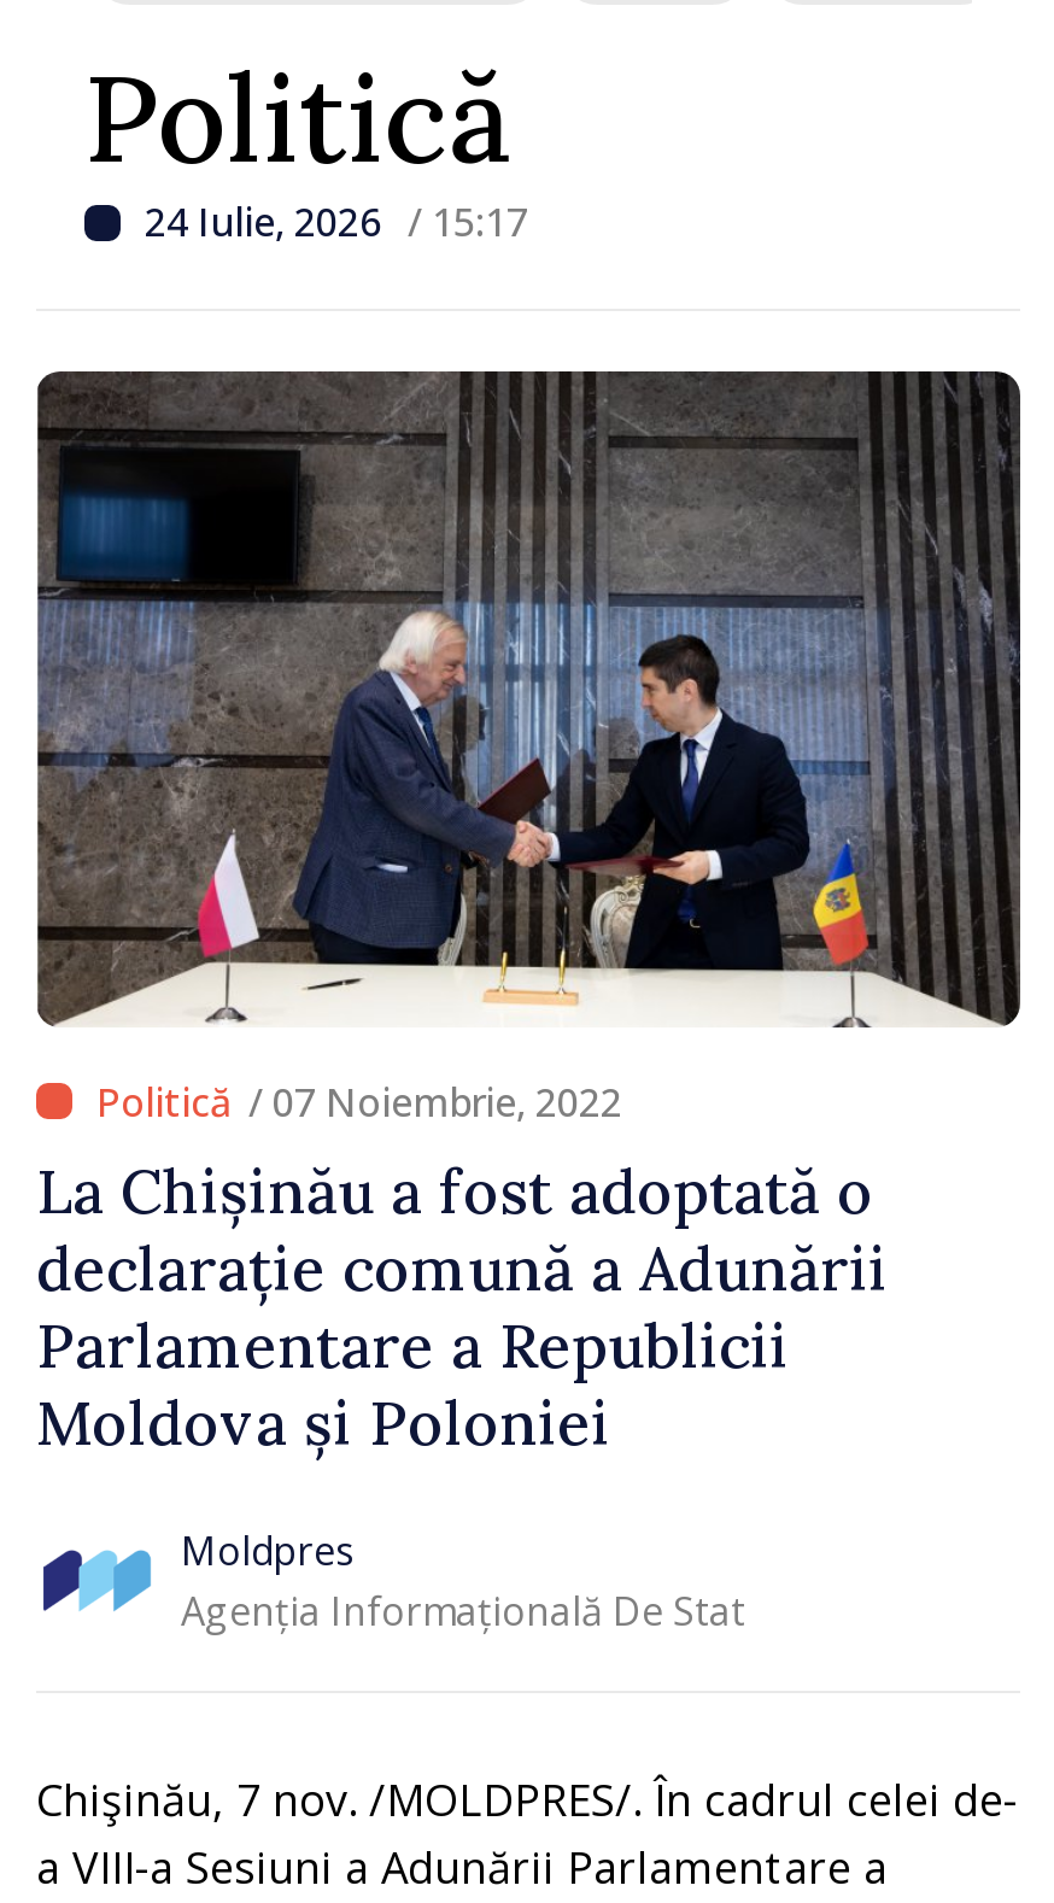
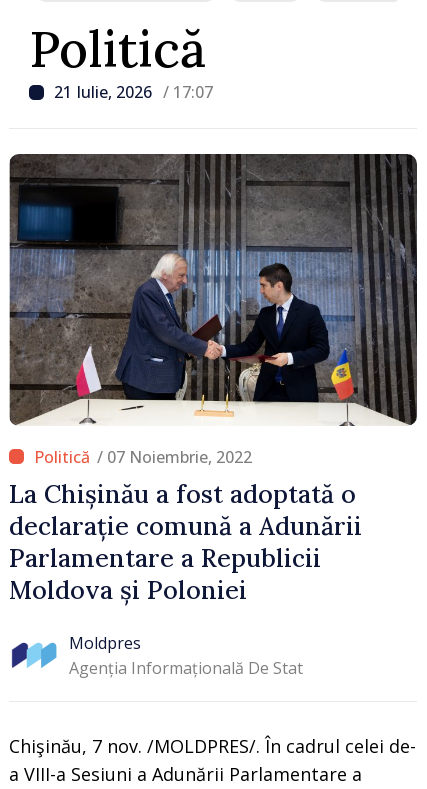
[145,195,528,248] 24 Iulie, 2026 / 15:17 -> [54,81,213,103] 21 Iulie, 2026 / 17:07

